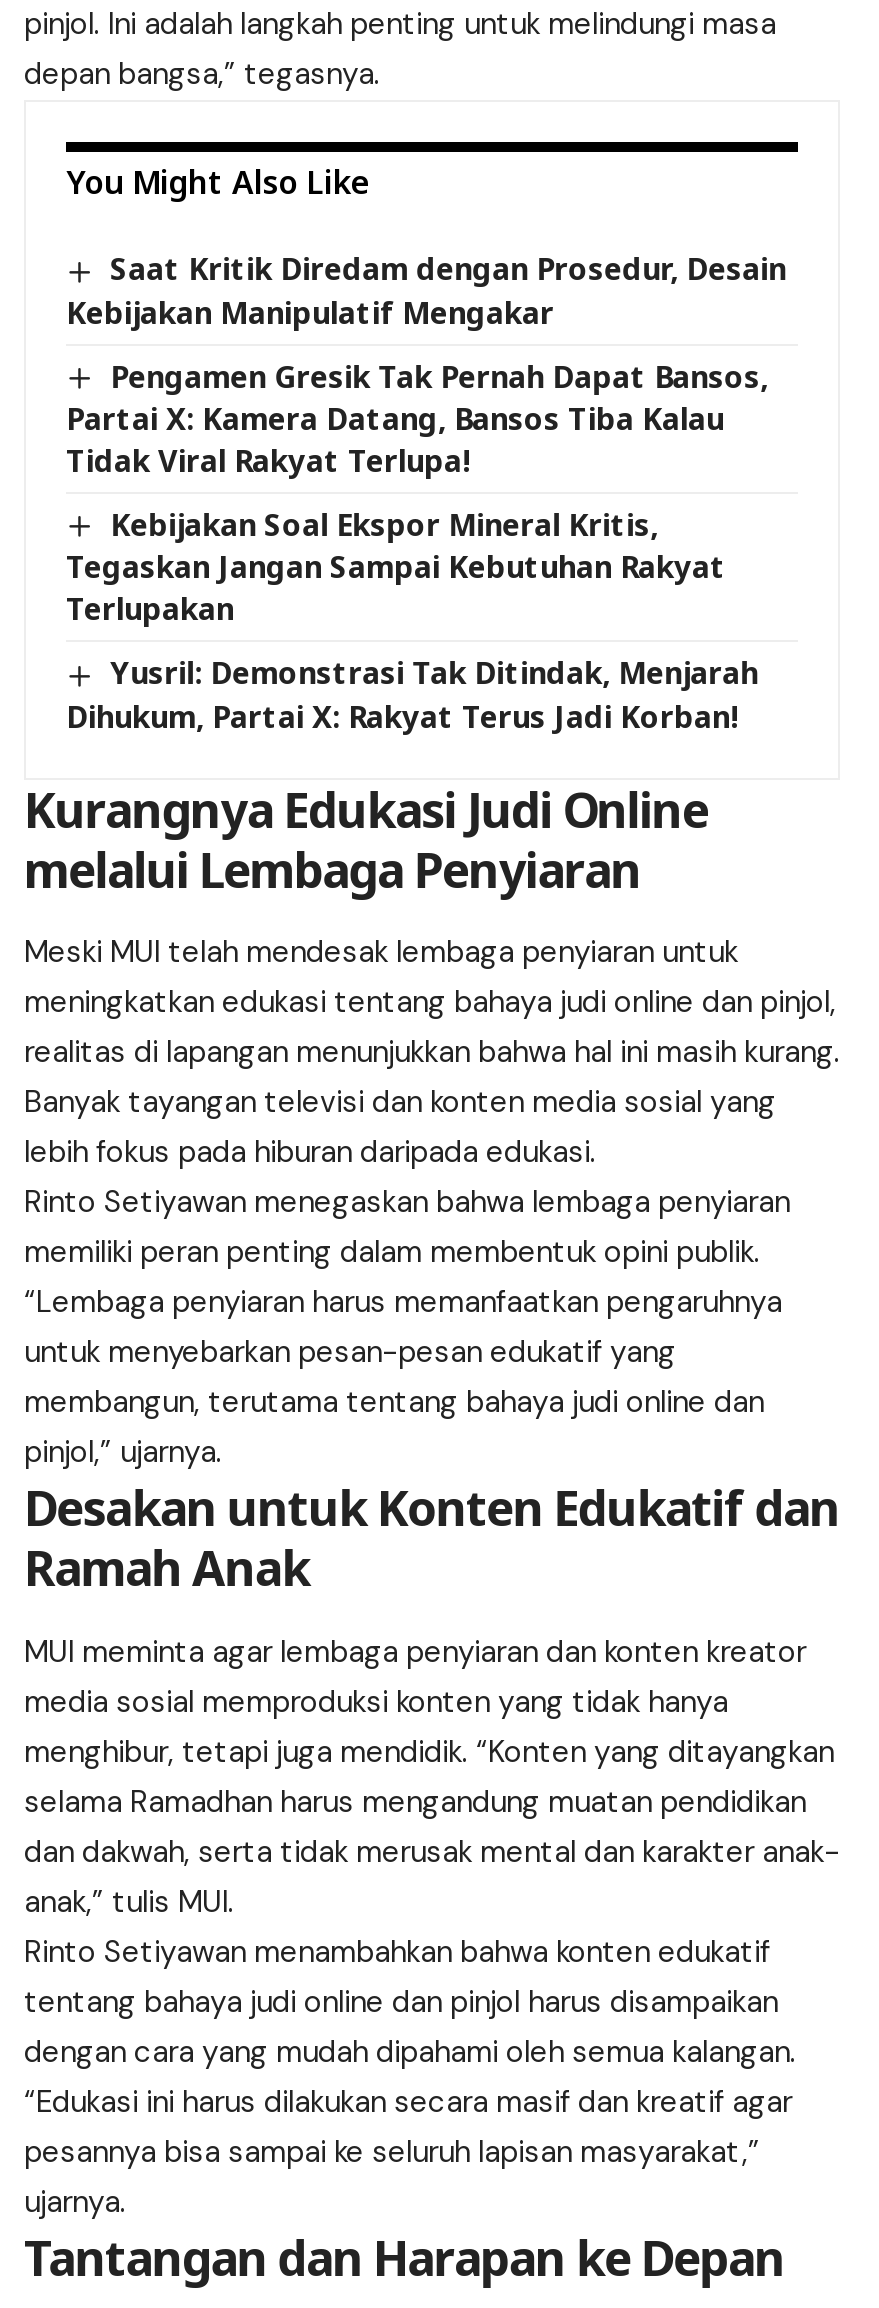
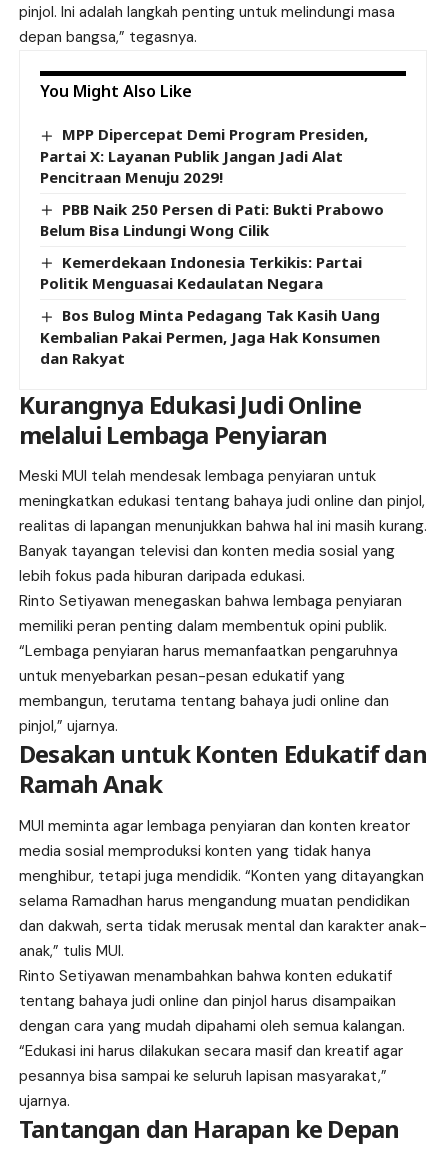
[66,248,786,331] Saat Kritik Diredam dengan Prosedur, Desain | Kebijakan Manipulatif Mengakar -> [40,124,368,187] MPP Dipercepat Demi Program Presiden, | Partai X: Layanan Publik Jangan Jadi Alat | Pencitraan Menuju 2029!
[66,355,768,480] Pengamen Gresik Tak Pernah Dapat Bansos, | Partai X: Kamera Datang, Bansos Tiba Kalau | Tidak Viral Rakyat Terlupa! -> [40,199,384,240] PBB Naik 250 Persen di Pati: Bukti Prabowo | Belum Bisa Lindungi Wong Cilik
[66,504,726,629] Kebijakan Soal Ekspor Mineral Kritis, | Tegaskan Jangan Sampai Kebutuhan Rakyat | Terlupakan -> [40,252,362,293] Kemerdekaan Indonesia Terkikis: Partai | Politik Menguasai Kedaulatan Negara
[66,653,758,736] Yusril: Demonstrasi Tak Ditindak, Menjarah | Dihukum, Partai X: Rakyat Terus Jadi Korban! -> [40,305,380,368] Bos Bulog Minta Pedagang Tak Kasih Uang | Kembalian Pakai Permen, Jaga Hak Konsumen | dan Rakyat

